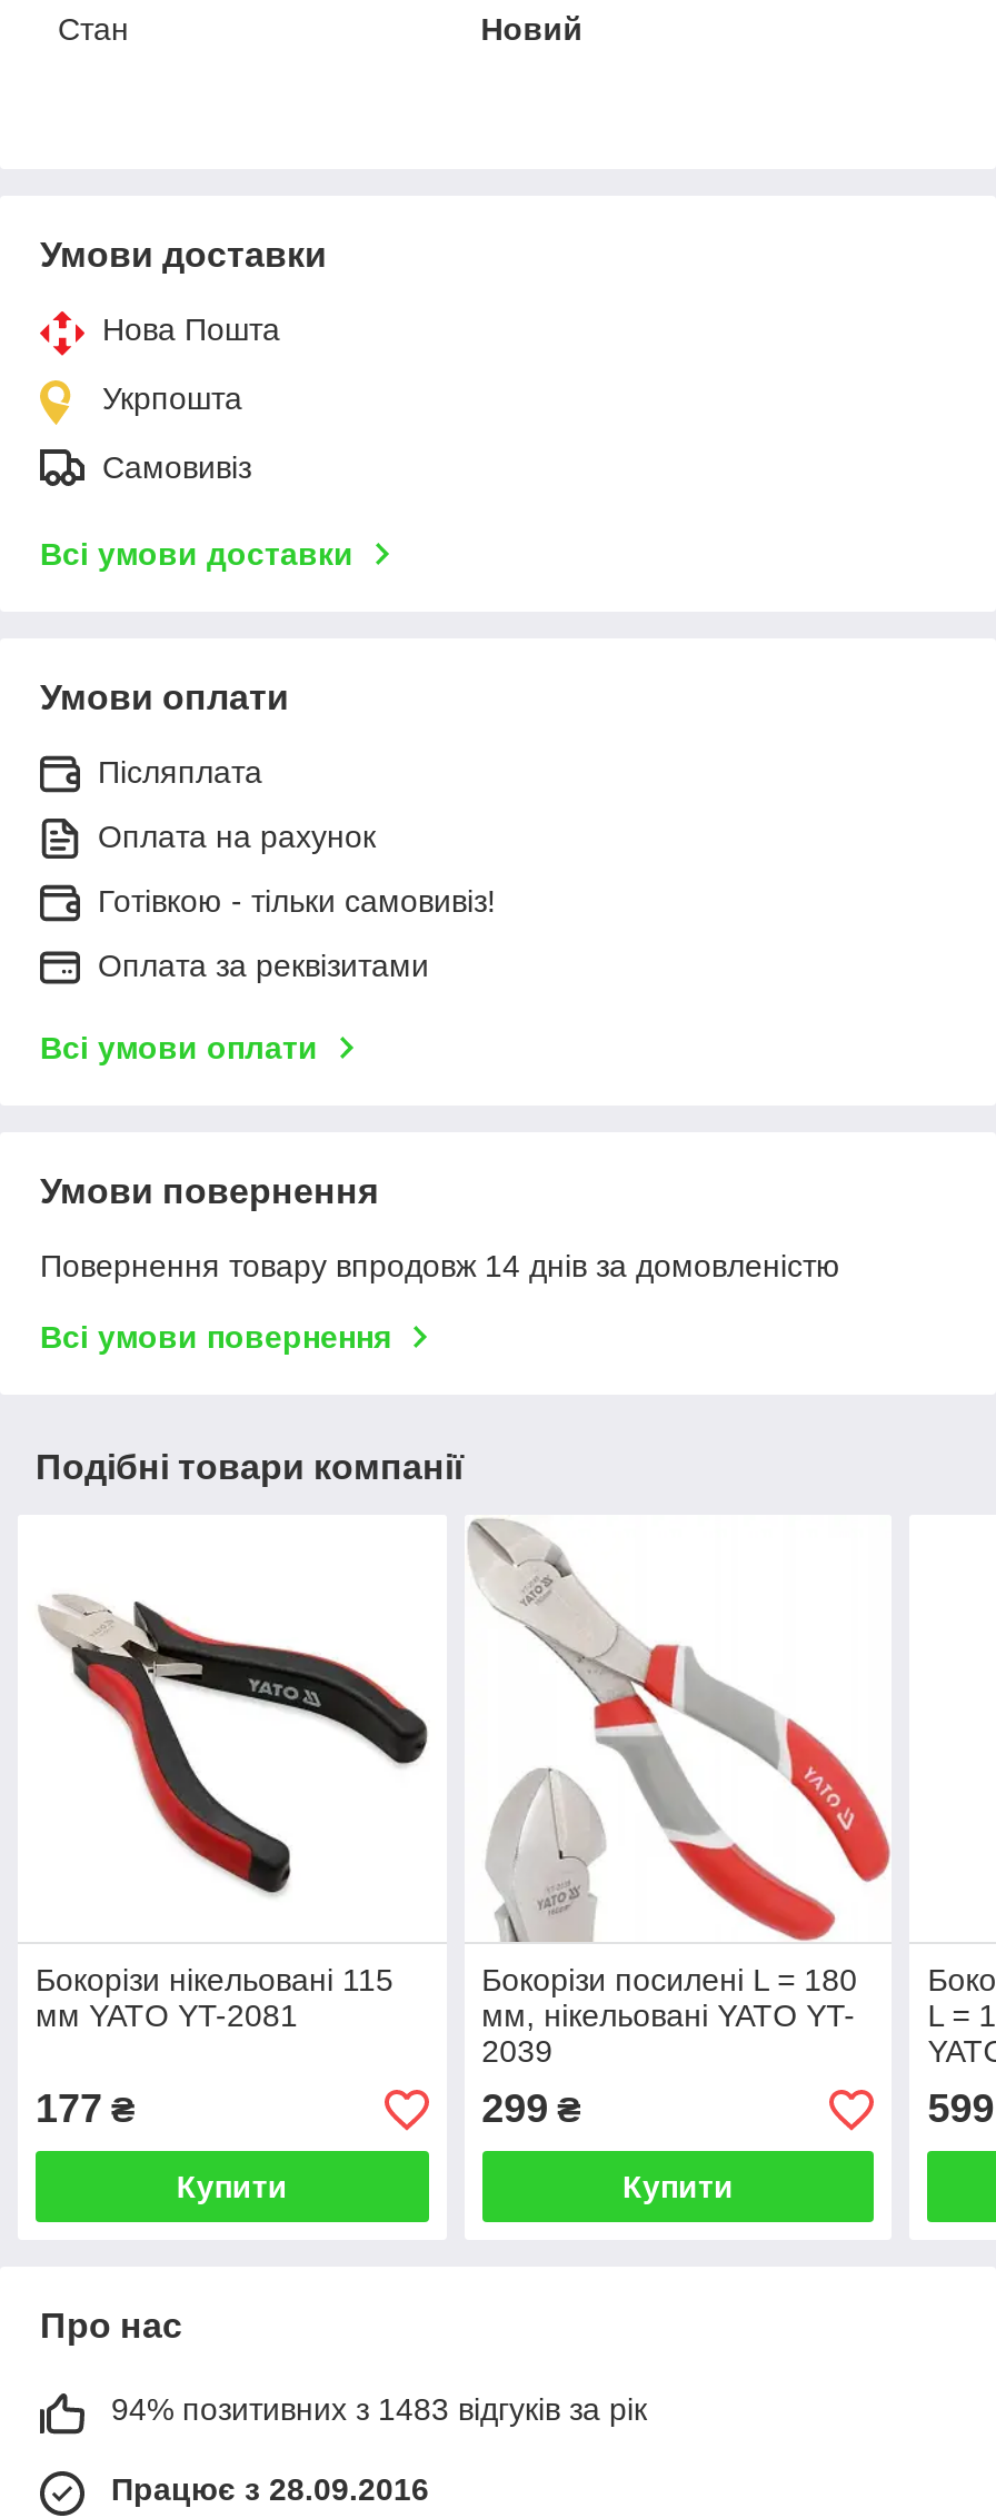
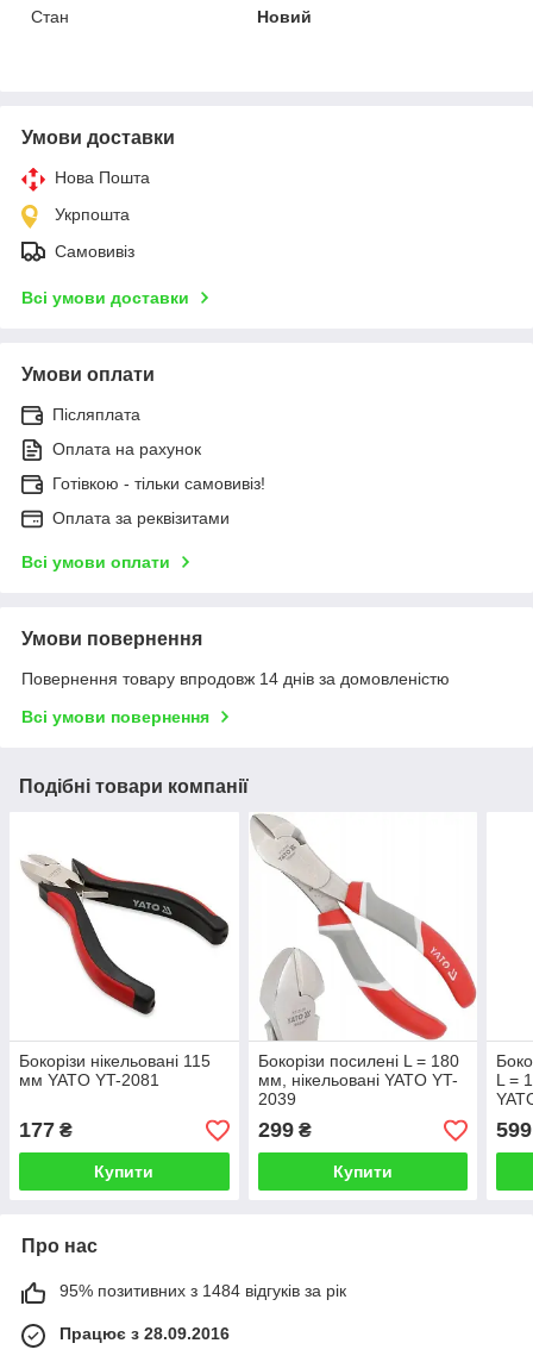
[111,2392,647,2428] 94% позитивних з 1483 відгуків за рік -> [59,1282,346,1301] 95% позитивних з 1484 відгуків за рік

